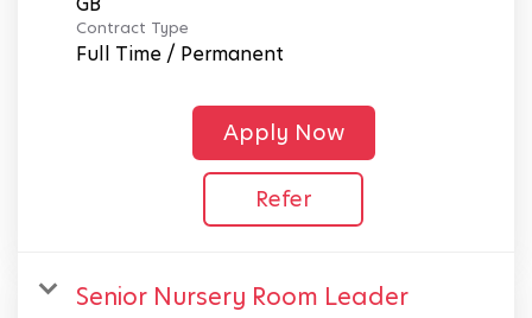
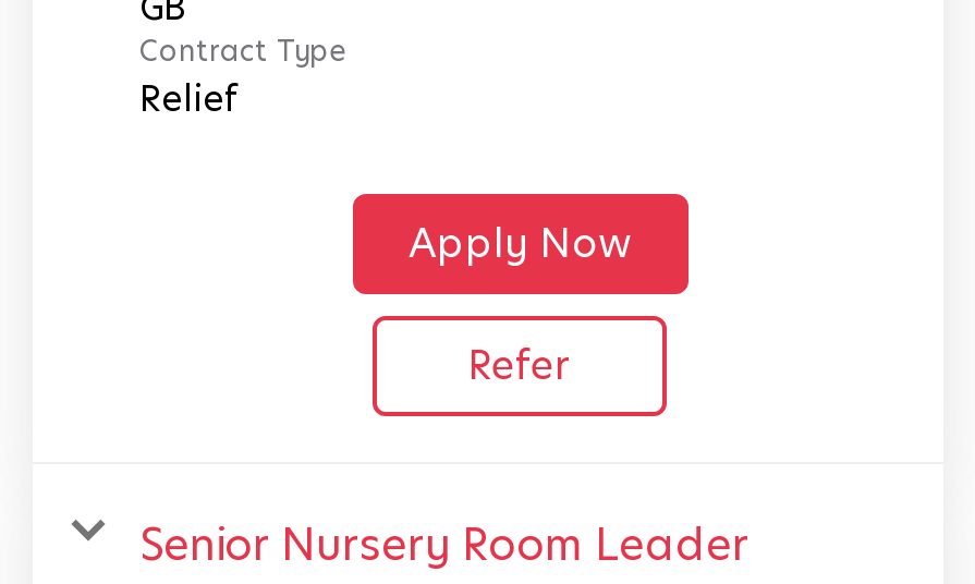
[76,40,284,67] Full Time / Permanent -> [139,73,237,124] Relief

